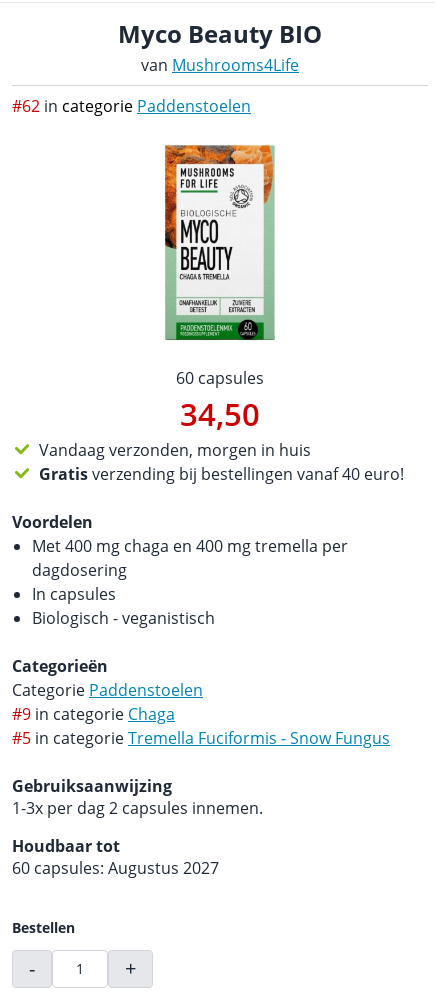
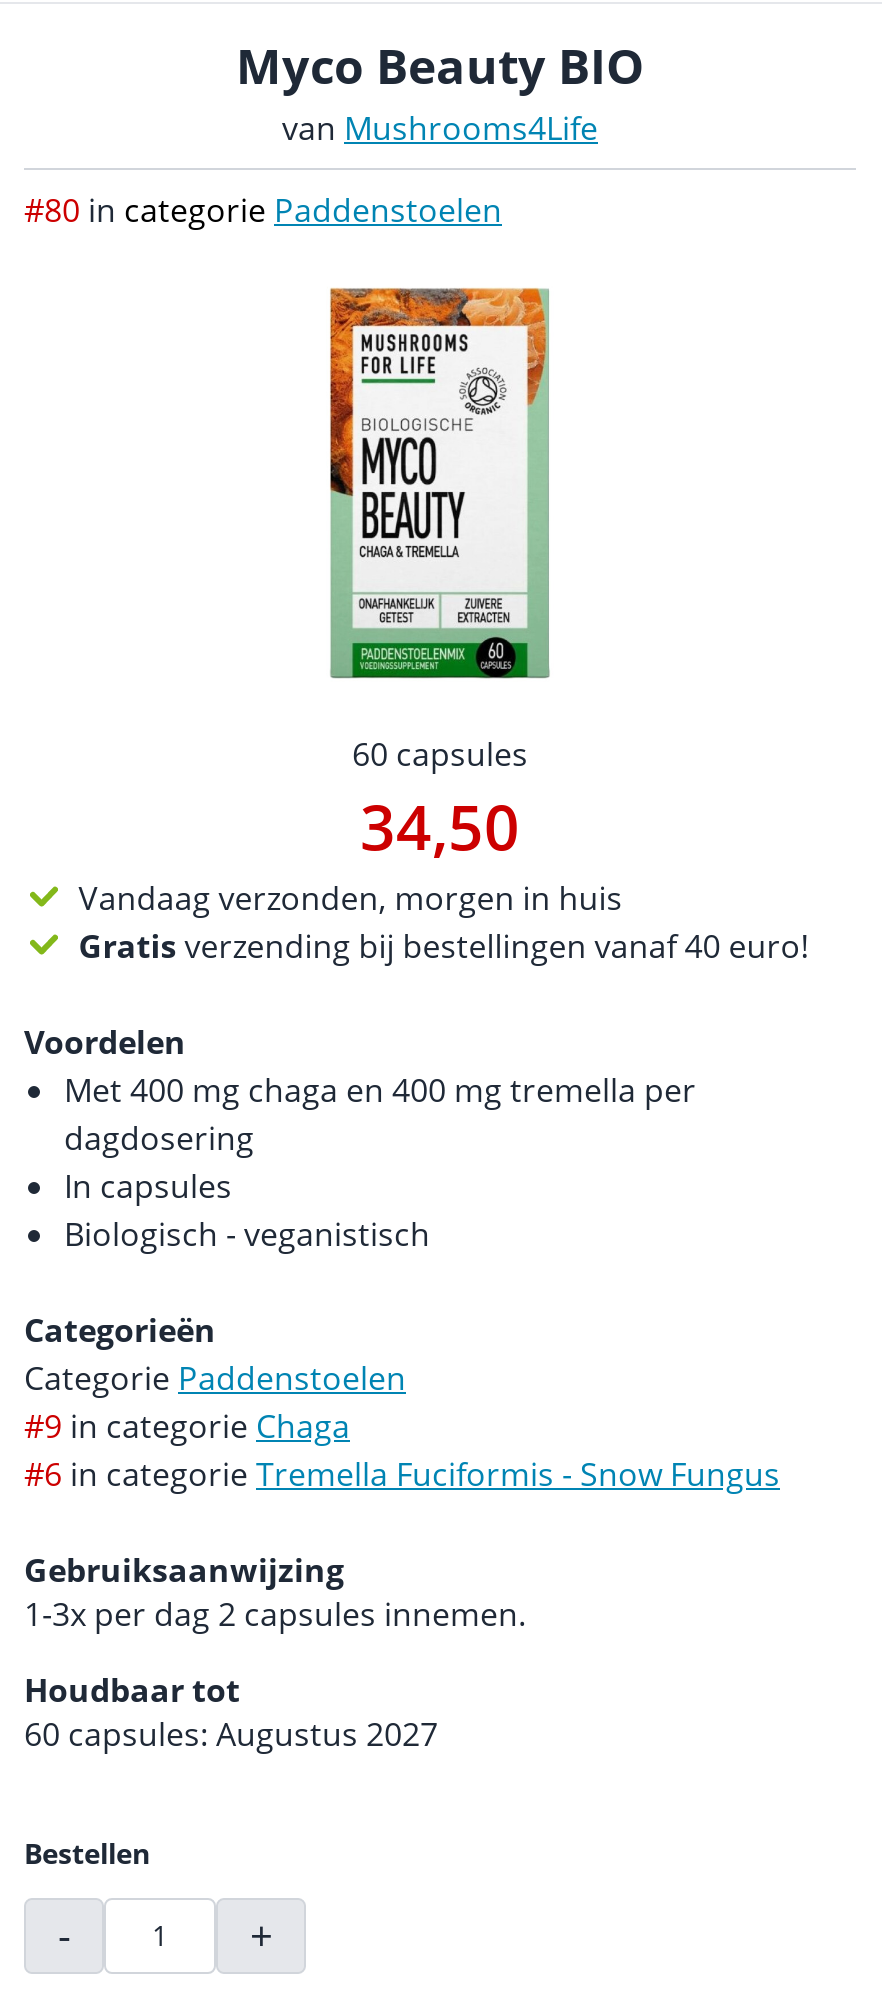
[12,95,251,117] #62 in categorie Paddenstoelen -> [24,188,502,232] #80 in categorie Paddenstoelen
[12,727,390,749] #5 in categorie Tremella Fuciformis - Snow Fungus -> [24,1452,780,1496] #6 in categorie Tremella Fuciformis - Snow Fungus

